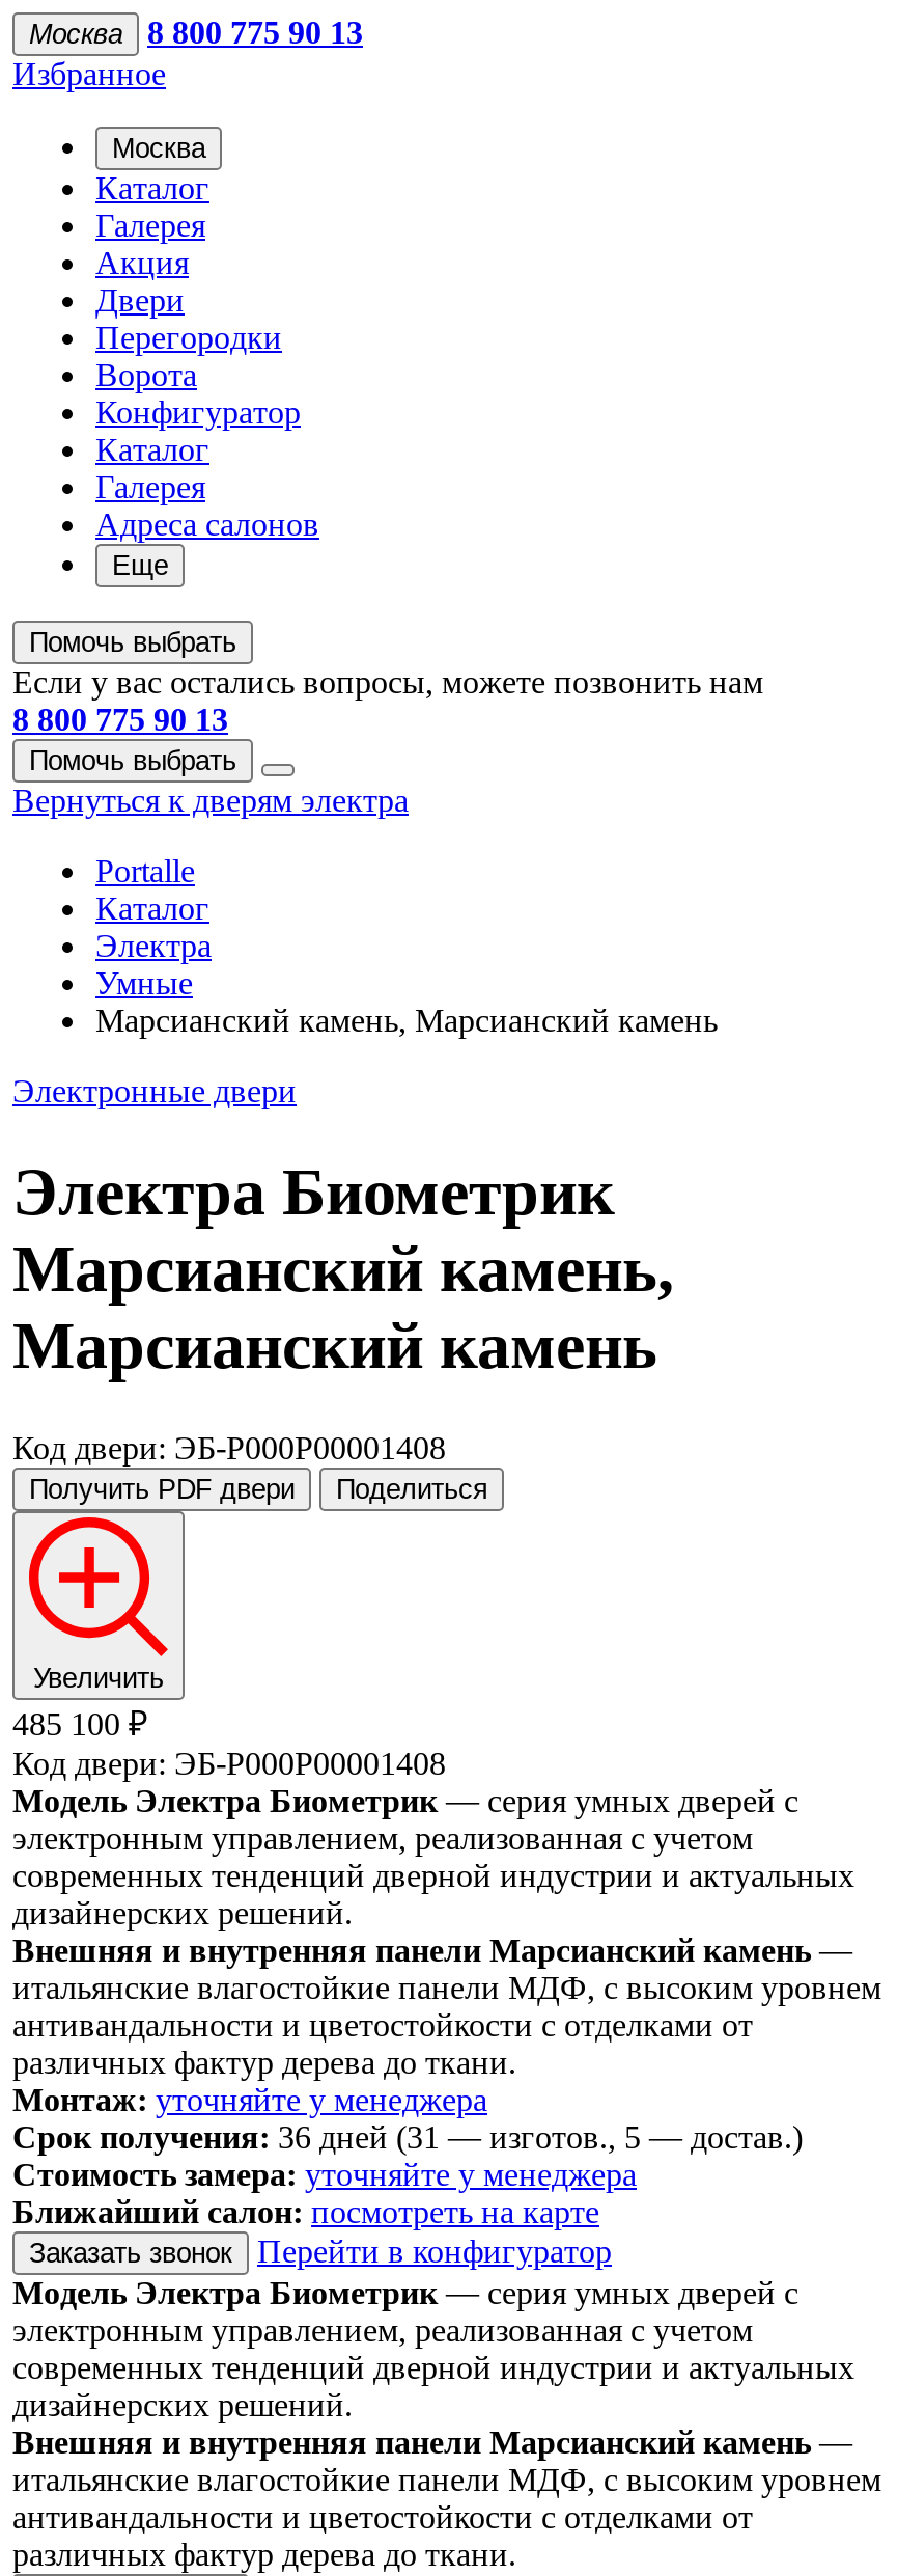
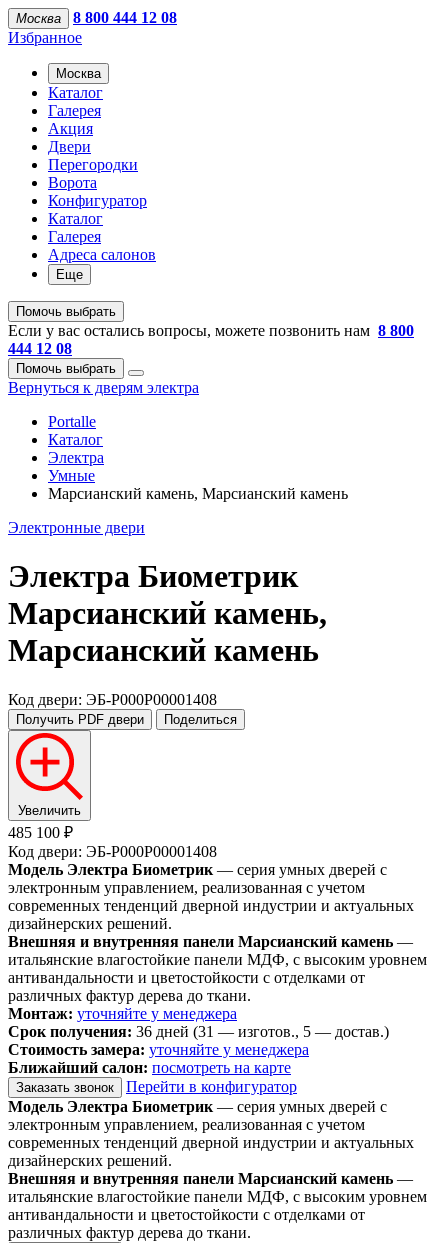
[29,15,363,50] Москва 8 800 775 90 13 -> [16,9,177,26] Москва 8 800 444 12 08
[12,664,772,737] Если у вас остались вопросы, можете позвонить нам | 8 800 775 90 13 -> [8,322,414,357] Если у вас остались вопросы, можете позвонить нам 8 800 | 444 12 08

